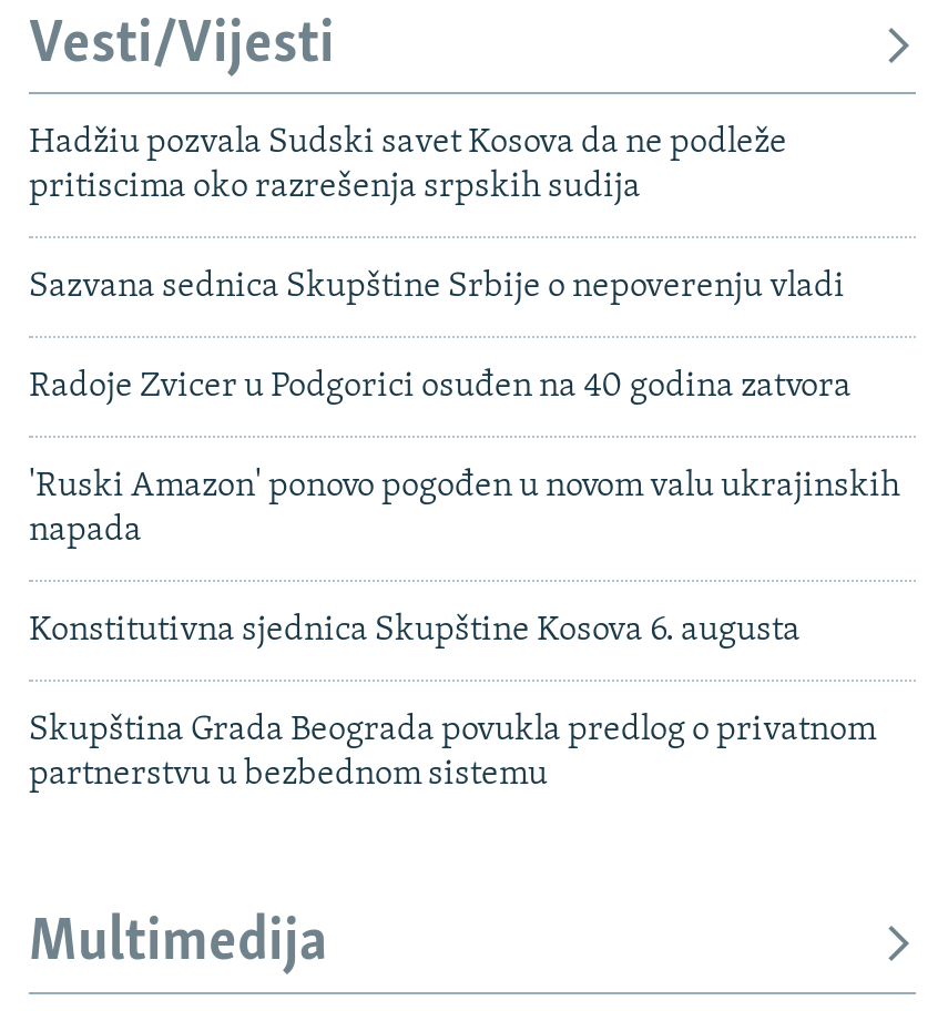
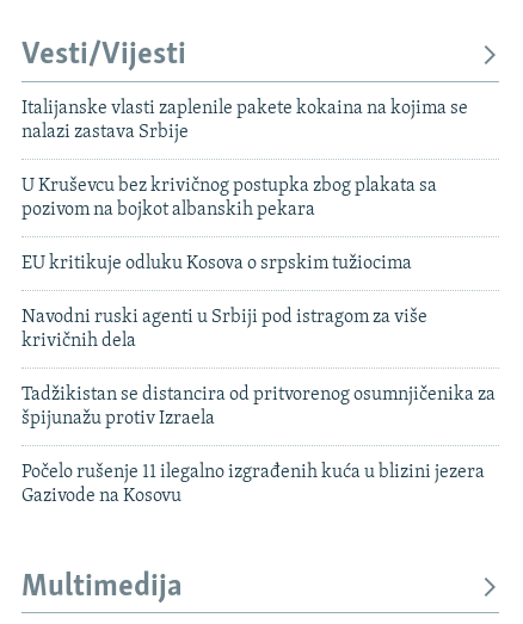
[29,125,787,205] Hadžiu pozvala Sudski savet Kosova da ne podleže | pritiscima oko razrešenja srpskih sudija -> [21,98,468,141] Italijanske vlasti zaplenile pakete kokaina na kojima se | nalazi zastava Srbije
[29,269,845,305] Sazvana sednica Skupštine Srbije o nepoverenju vladi -> [21,176,437,219] U Kruševcu bez krivičnog postupka zbog plakata sa | pozivom na bojkot albanskih pekara
[29,369,852,405] Radoje Zvicer u Podgorici osuđen na 40 godina zatvora -> [21,254,412,273] EU kritikuje odluku Kosova o srpskim tužiocima
[29,469,900,549] 'Ruski Amazon' ponovo pogođen u novom valu ukrajinskih | napada -> [21,307,427,350] Navodni ruski agenti u Srbiji pod istragom za više | krivičnih dela
[29,613,801,649] Konstitutivna sjednica Skupštine Kosova 6. augusta -> [21,385,496,428] Tadžikistan se distancira od pritvorenog osumnjičenika za | špijunažu protiv Izraela
[29,713,876,793] Skupština Grada Beograda povukla predlog o privatnom | partnerstvu u bezbednom sistemu -> [21,462,485,505] Počelo rušenje 11 ilegalno izgrađenih kuća u blizini jezera | Gazivode na Kosovu

